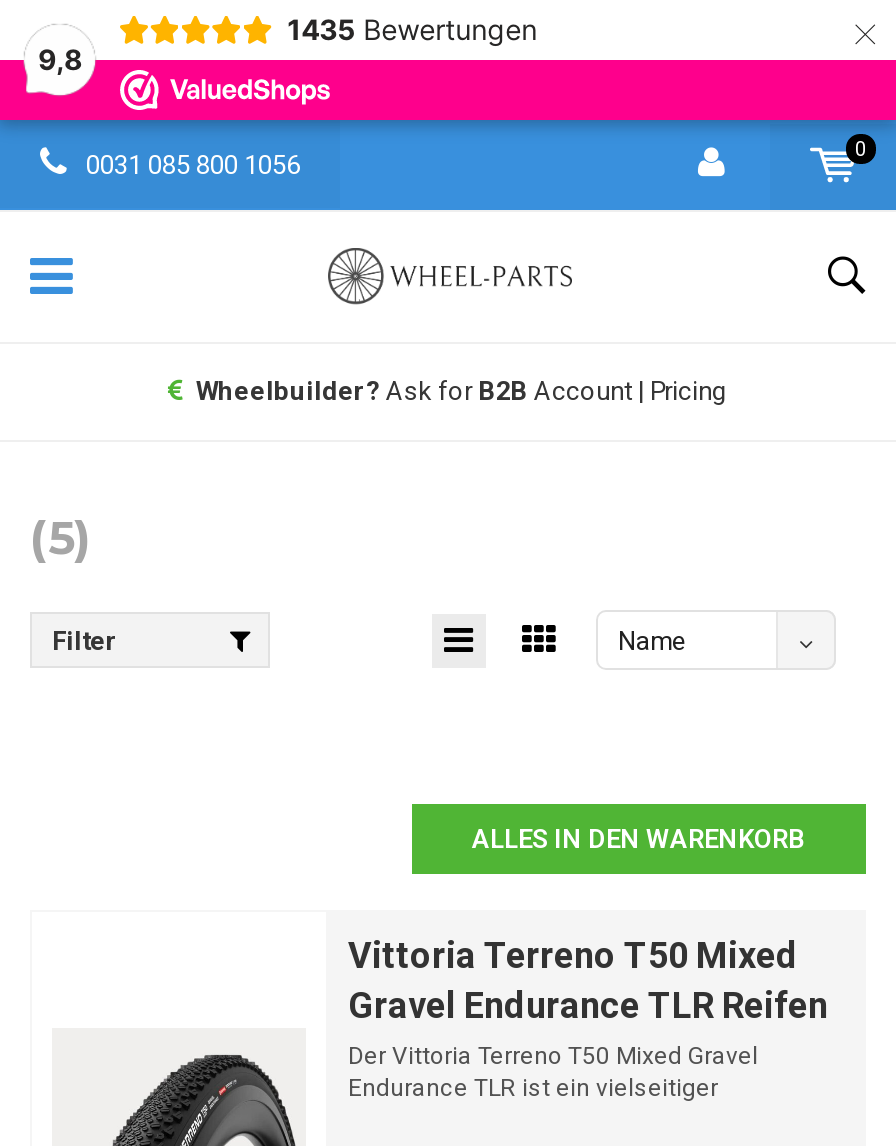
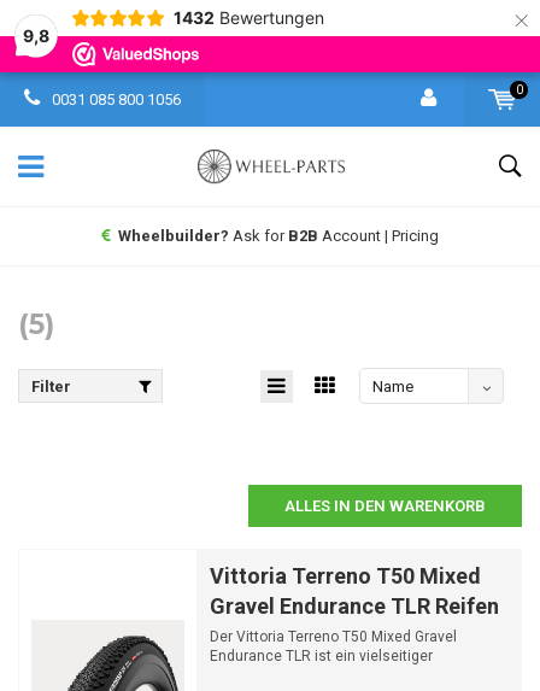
[287,12,537,46] 1435 Bewertungen -> [173,7,324,28] 1432 Bewertungen

